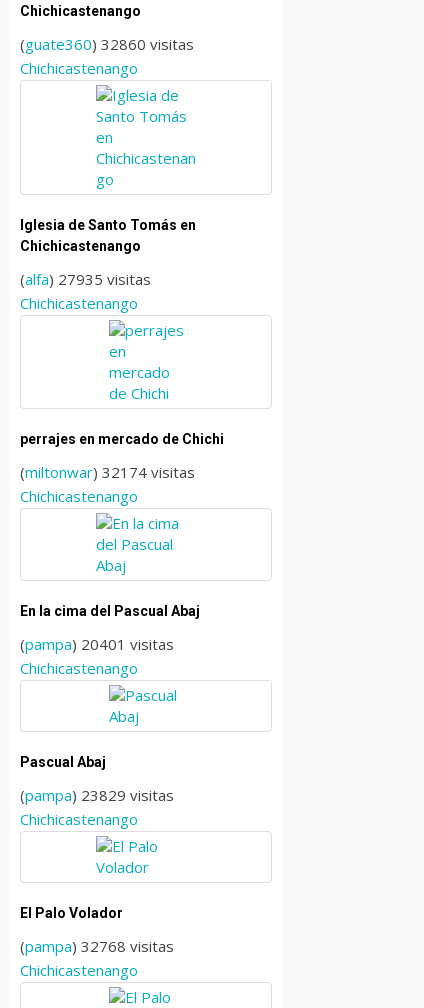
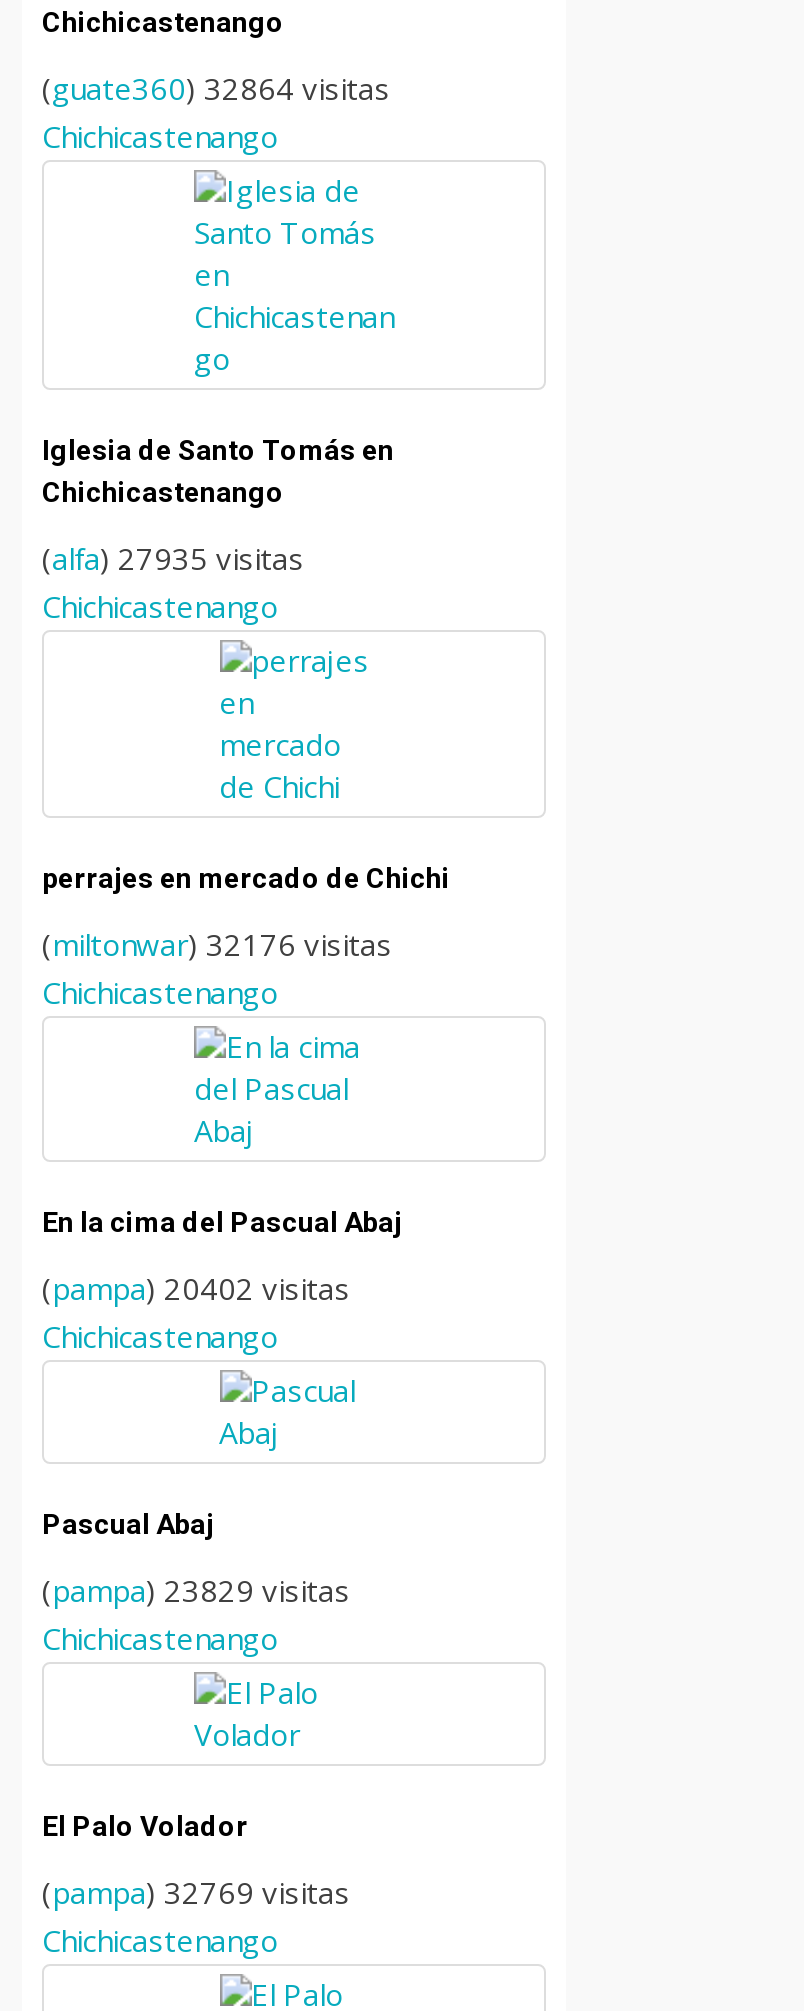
[20,34,194,54] (guate360) 32860 visitas -> [42,68,390,108] (guate360) 32864 visitas
[20,462,195,482] (miltonwar) 32174 visitas -> [42,924,392,964] (miltonwar) 32176 visitas
[20,634,174,654] (pampa) 20401 visitas -> [42,1268,350,1308] (pampa) 20402 visitas
[20,936,174,956] (pampa) 32768 visitas -> [42,1872,350,1912] (pampa) 32769 visitas

